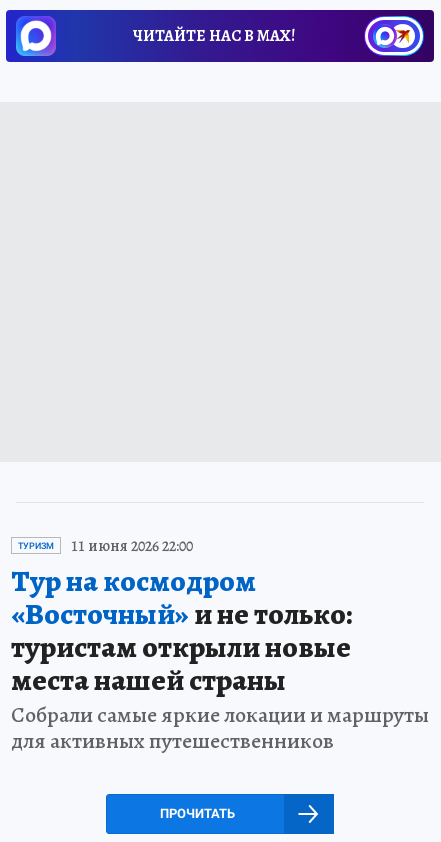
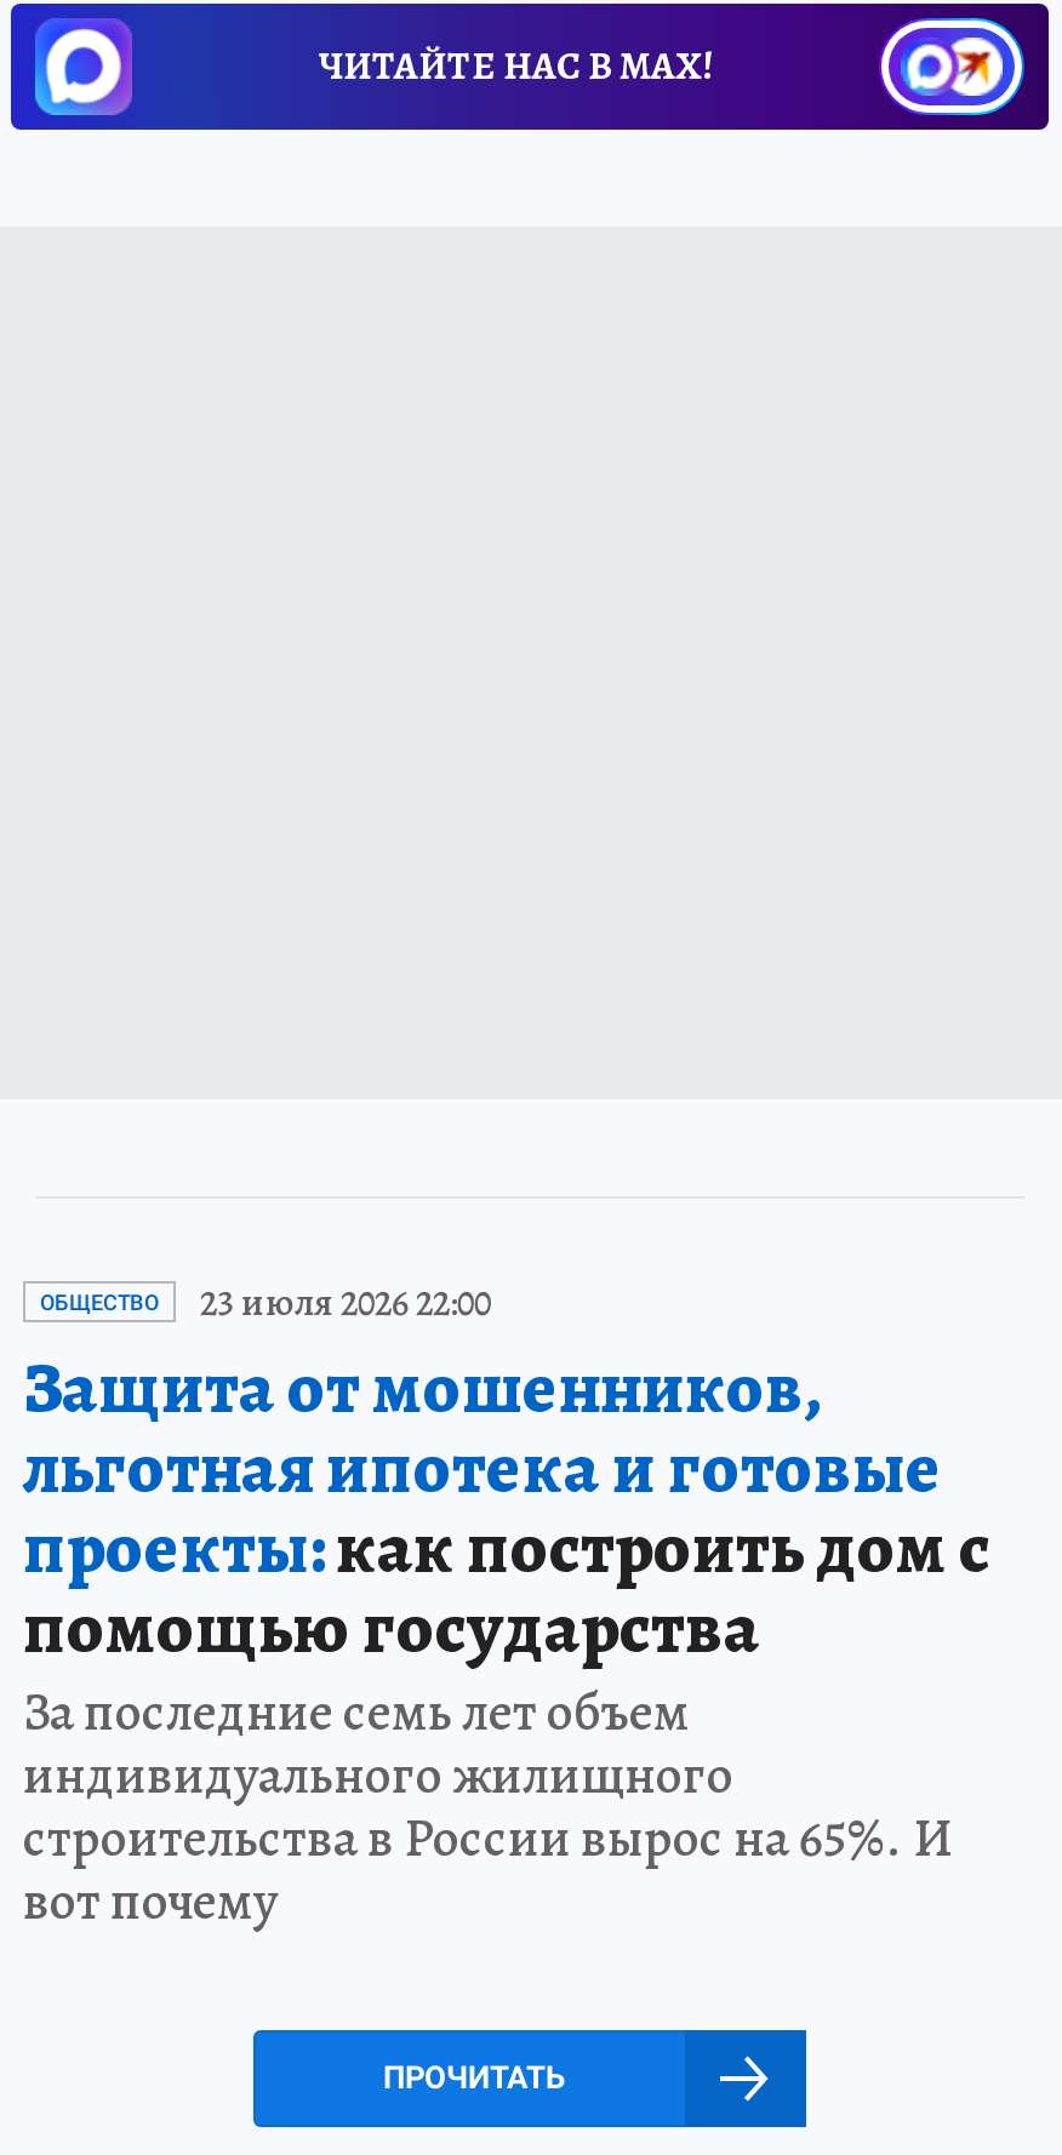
[11,535,429,756] ТУРИЗМ | 11 июня 2026 22:00 | Тур на космодром | «Восточный»и не только: | туристам открыли новые | места нашей страны | Собрали самые яркие локации и маршруты | для активных путешественников -> [23,1276,990,1937] ОБЩЕСТВО | 23 июля 2026 22:00 | Защита от мошенников, | льготная ипотека и готовые | проекты:как построить дом с | помощью государства | За последние семь лет объем | индивидуального жилищного | строительства в России вырос на 65%. И | вот почему

